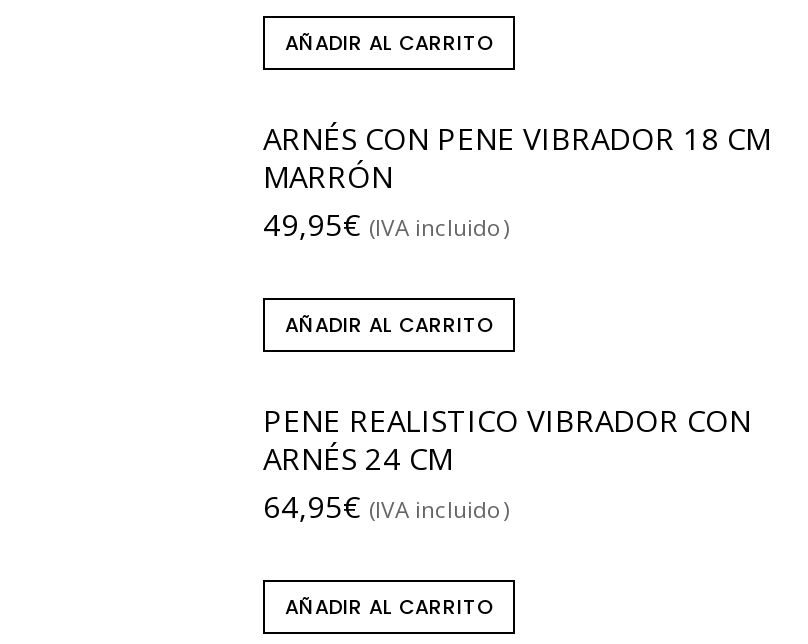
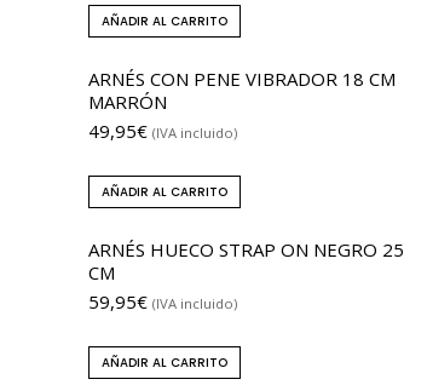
[263,400,751,526] PENE REALISTICO VIBRADOR CON | ARNÉS 24 CM | 64,95€ (IVA incluido) -> [88,237,404,314] ARNÉS HUECO STRAP ON NEGRO 25 | CM | 59,95€ (IVA incluido)

